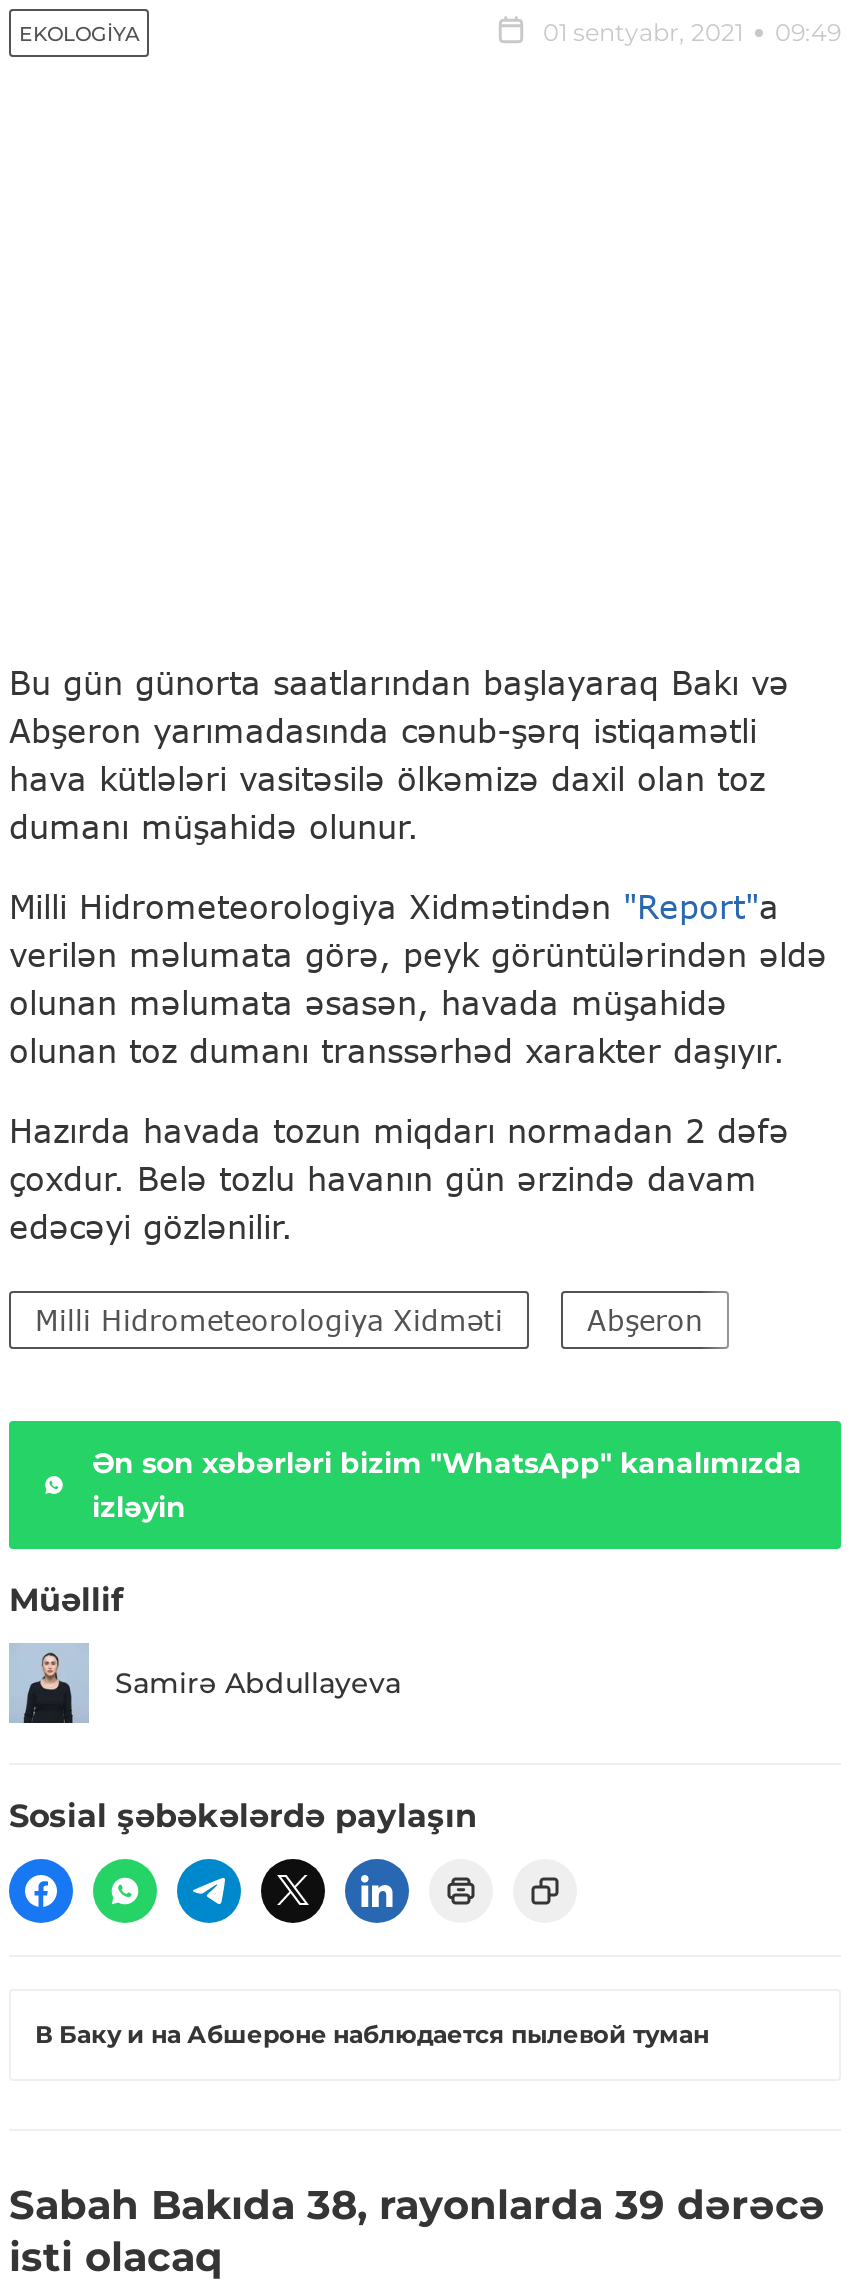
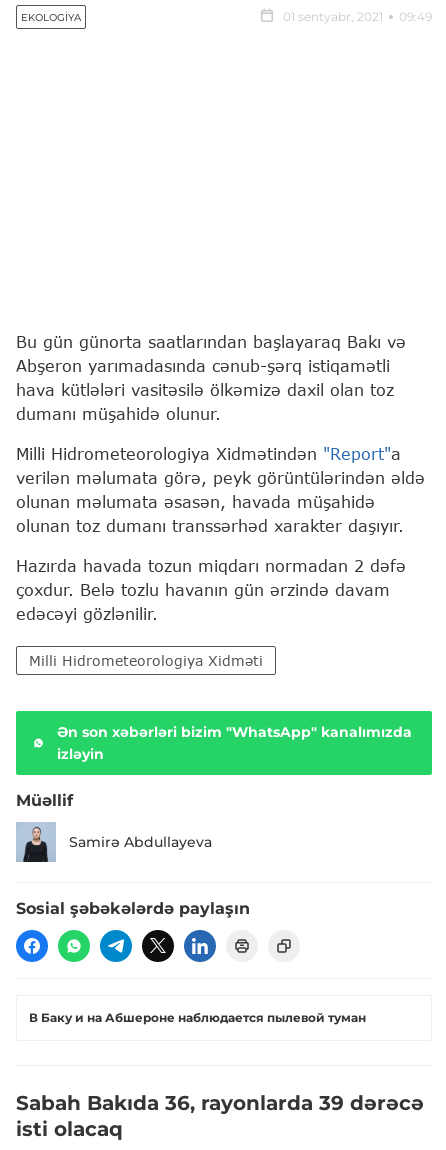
[587,1304,703,1338] Abşeron -> none
[9,2182,825,2230] Sabah Bakıda 38, rayonlarda 39 dərəcə -> [16,1091,424,1115] Sabah Bakıda 36, rayonlarda 39 dərəcə

